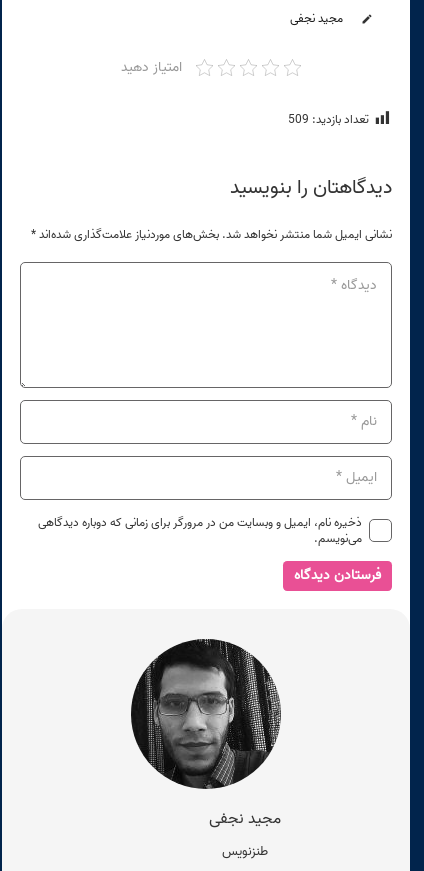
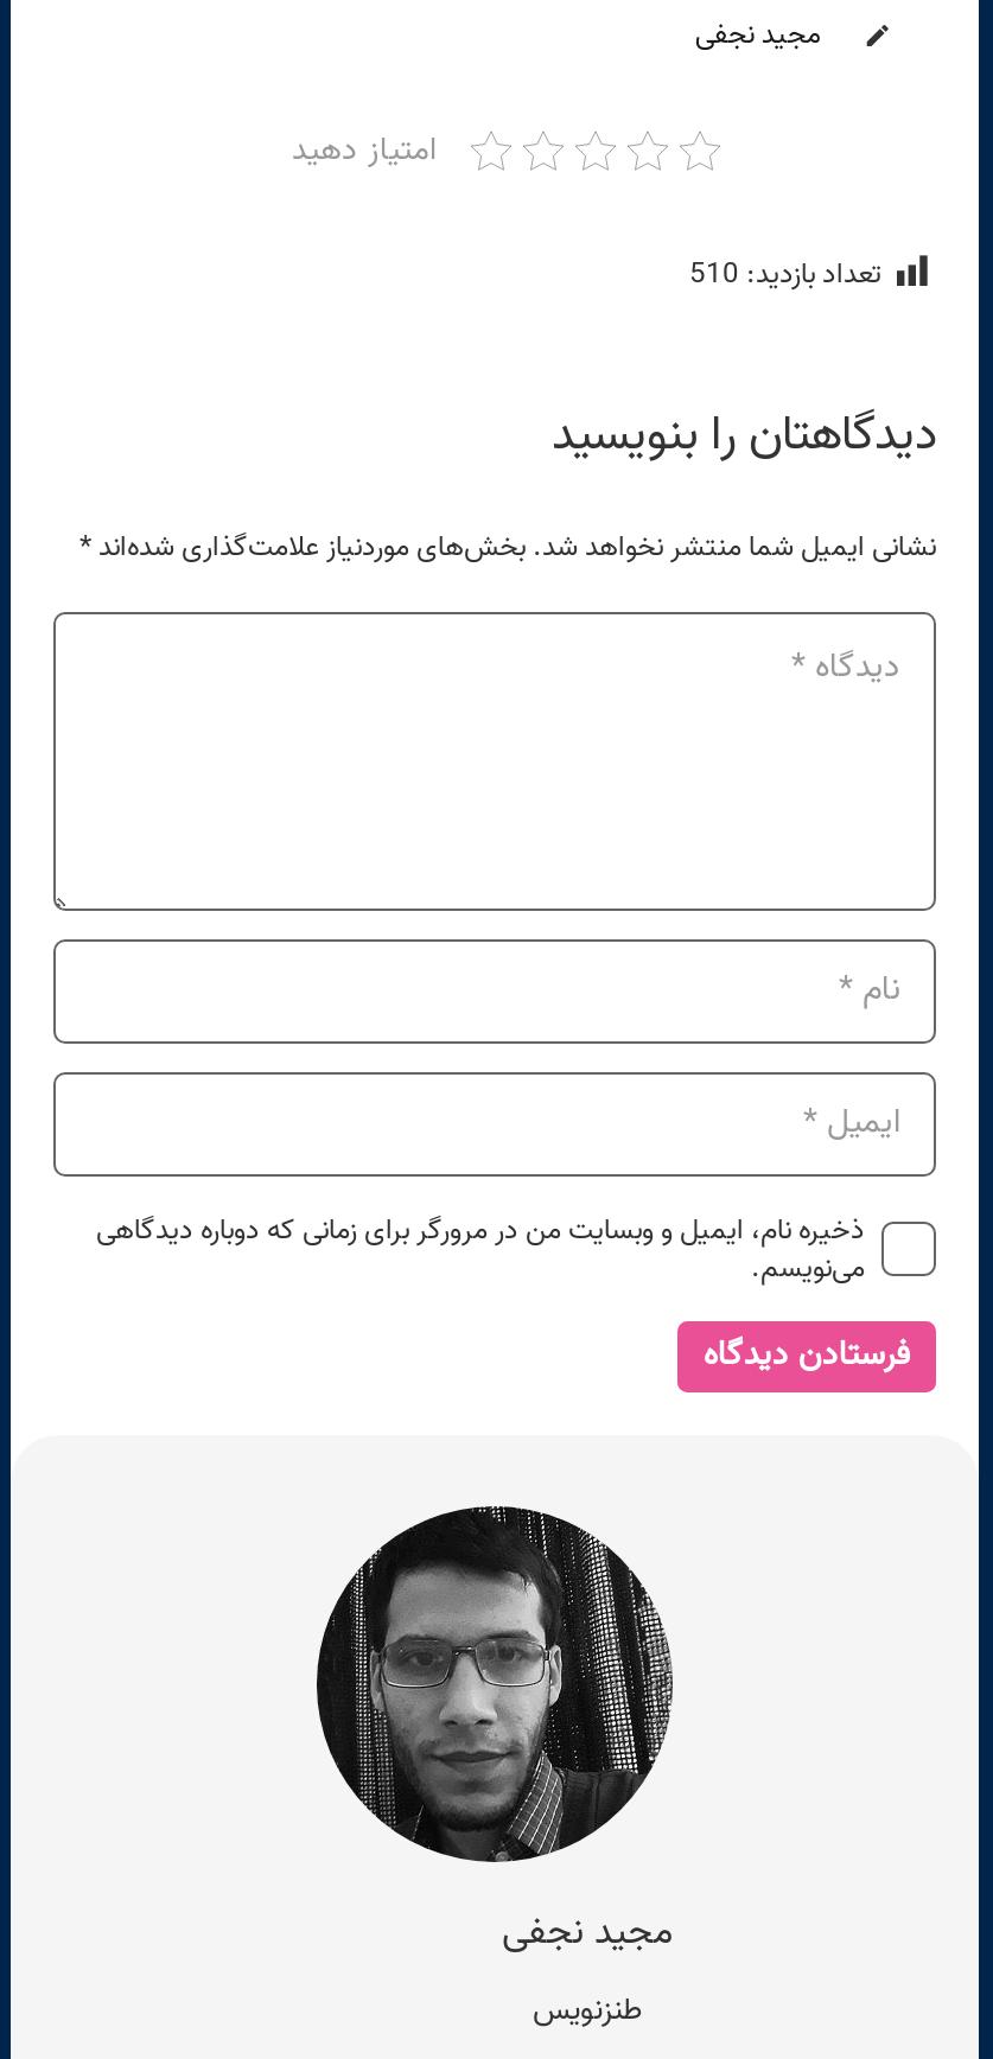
[288,110,369,129] تعداد بازدید: 509 -> [689,251,881,296] تعداد بازدید: 510

